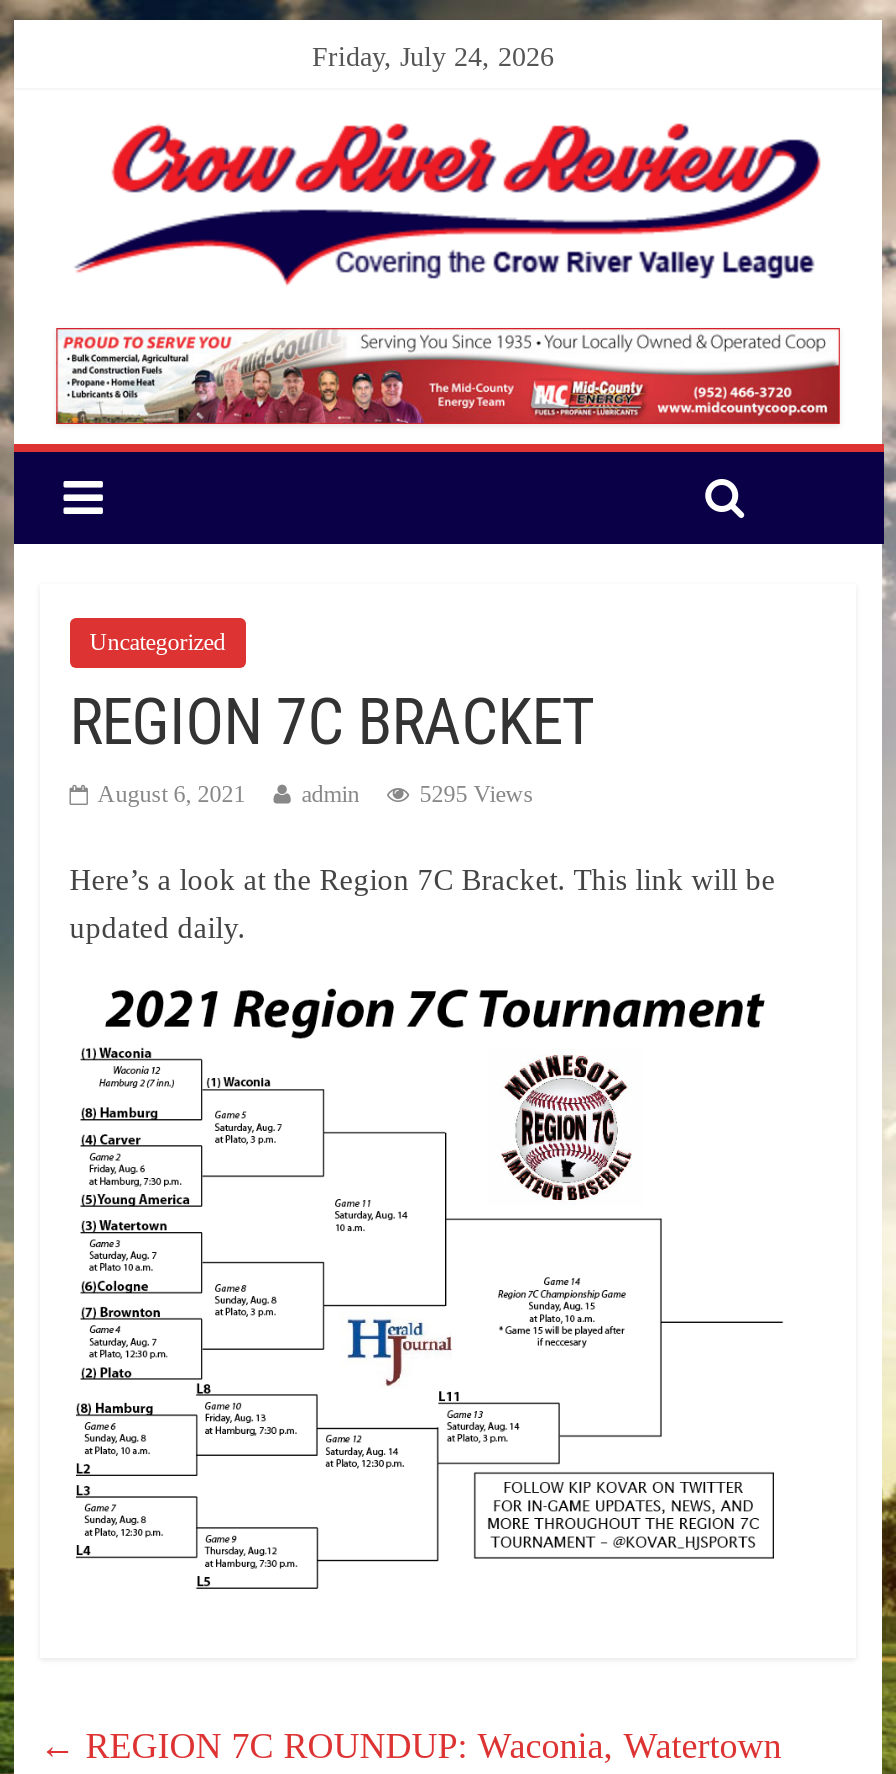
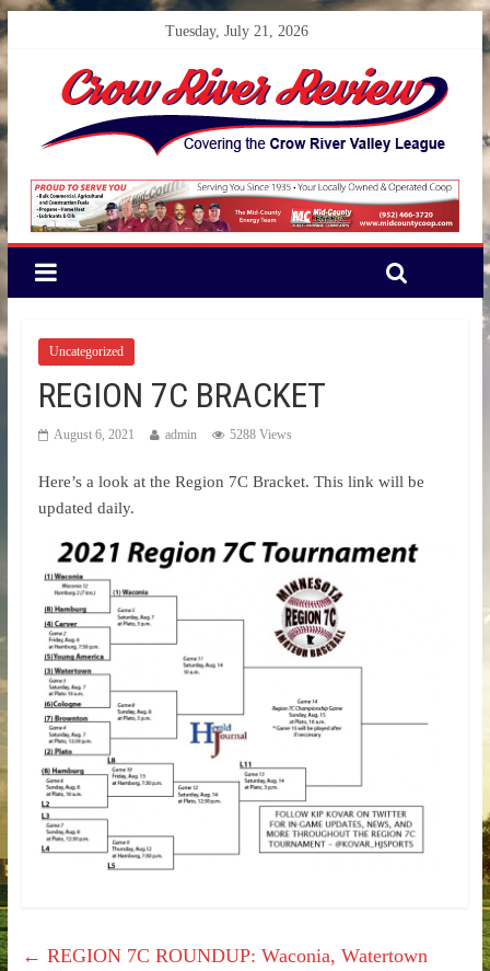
[312,42,554,72] Friday, July 24, 2026 -> [165,23,308,39] Tuesday, July 21, 2026
[420,781,534,809] 5295 Views -> [229,427,292,443] 5288 Views

